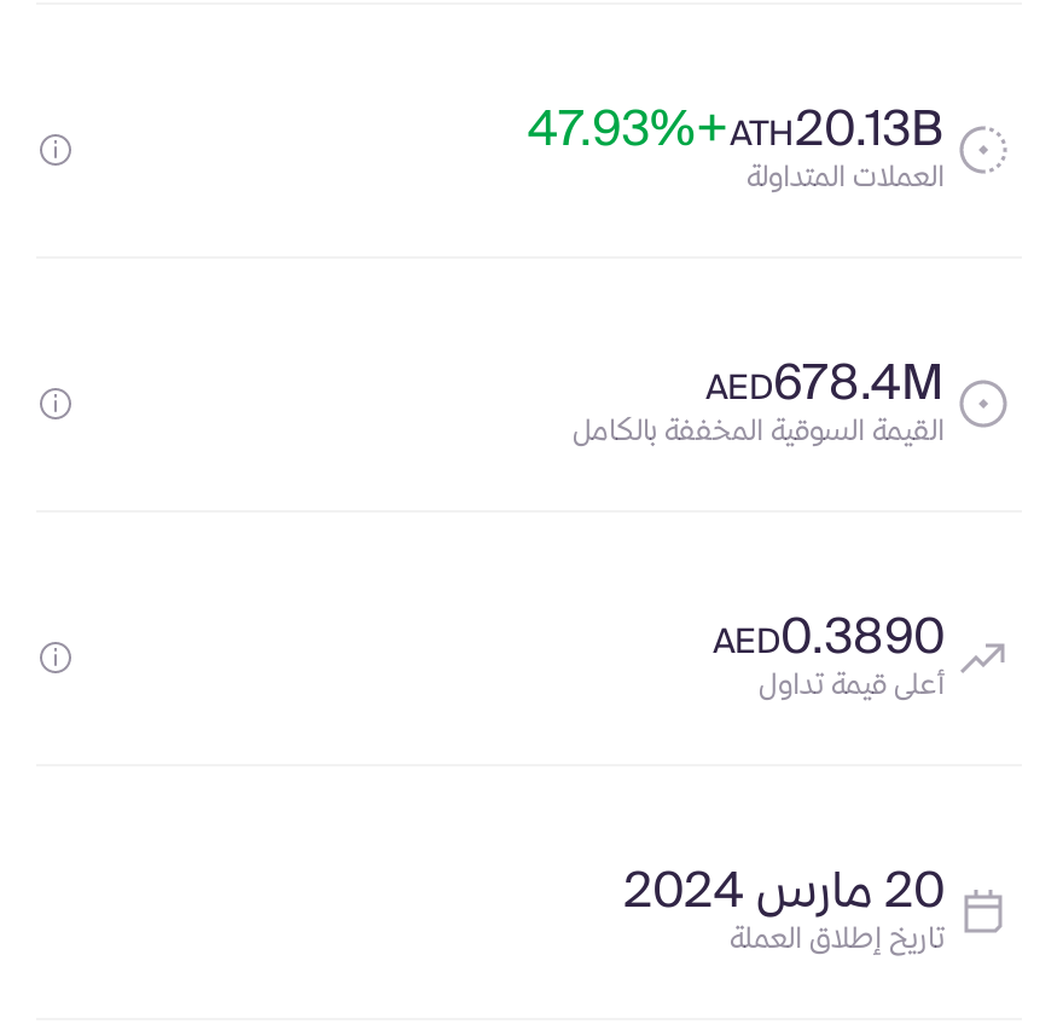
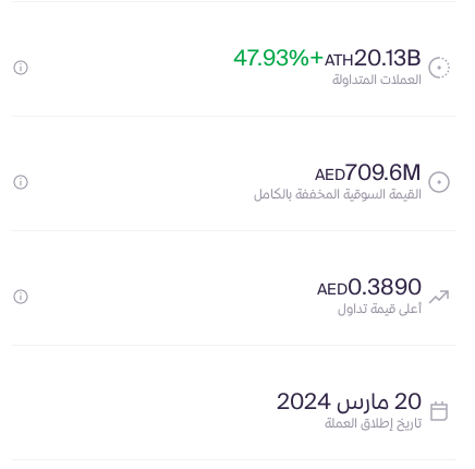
[705,343,945,426] AED 678.4M -> [315,155,422,192] AED 709.6M

